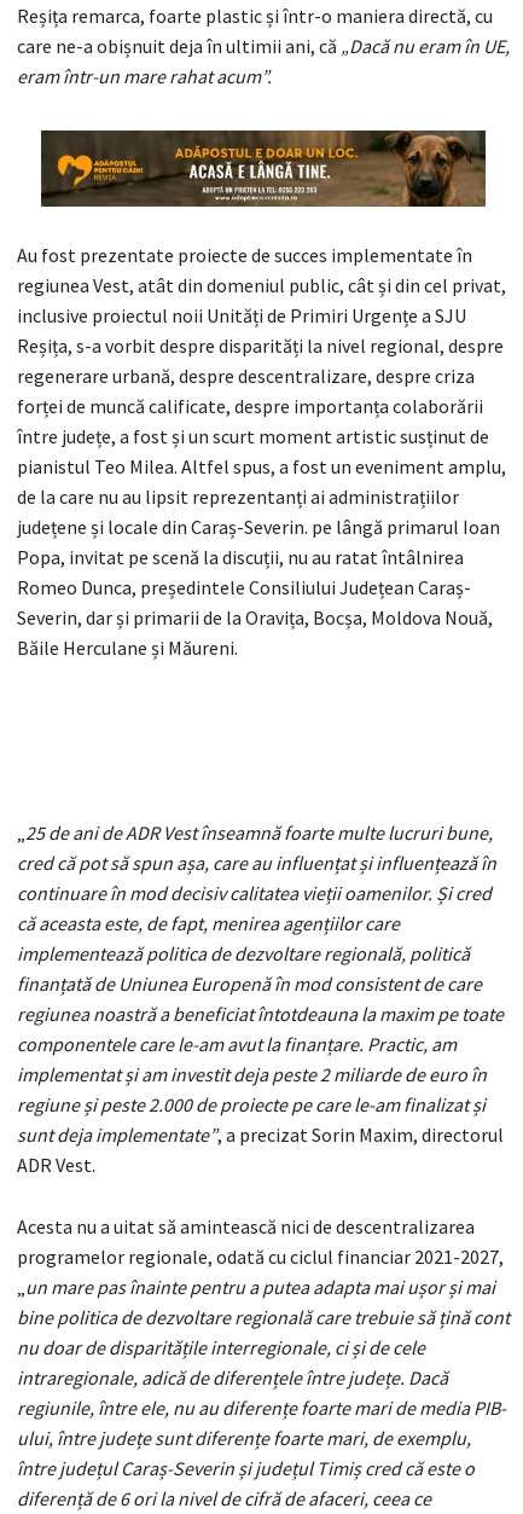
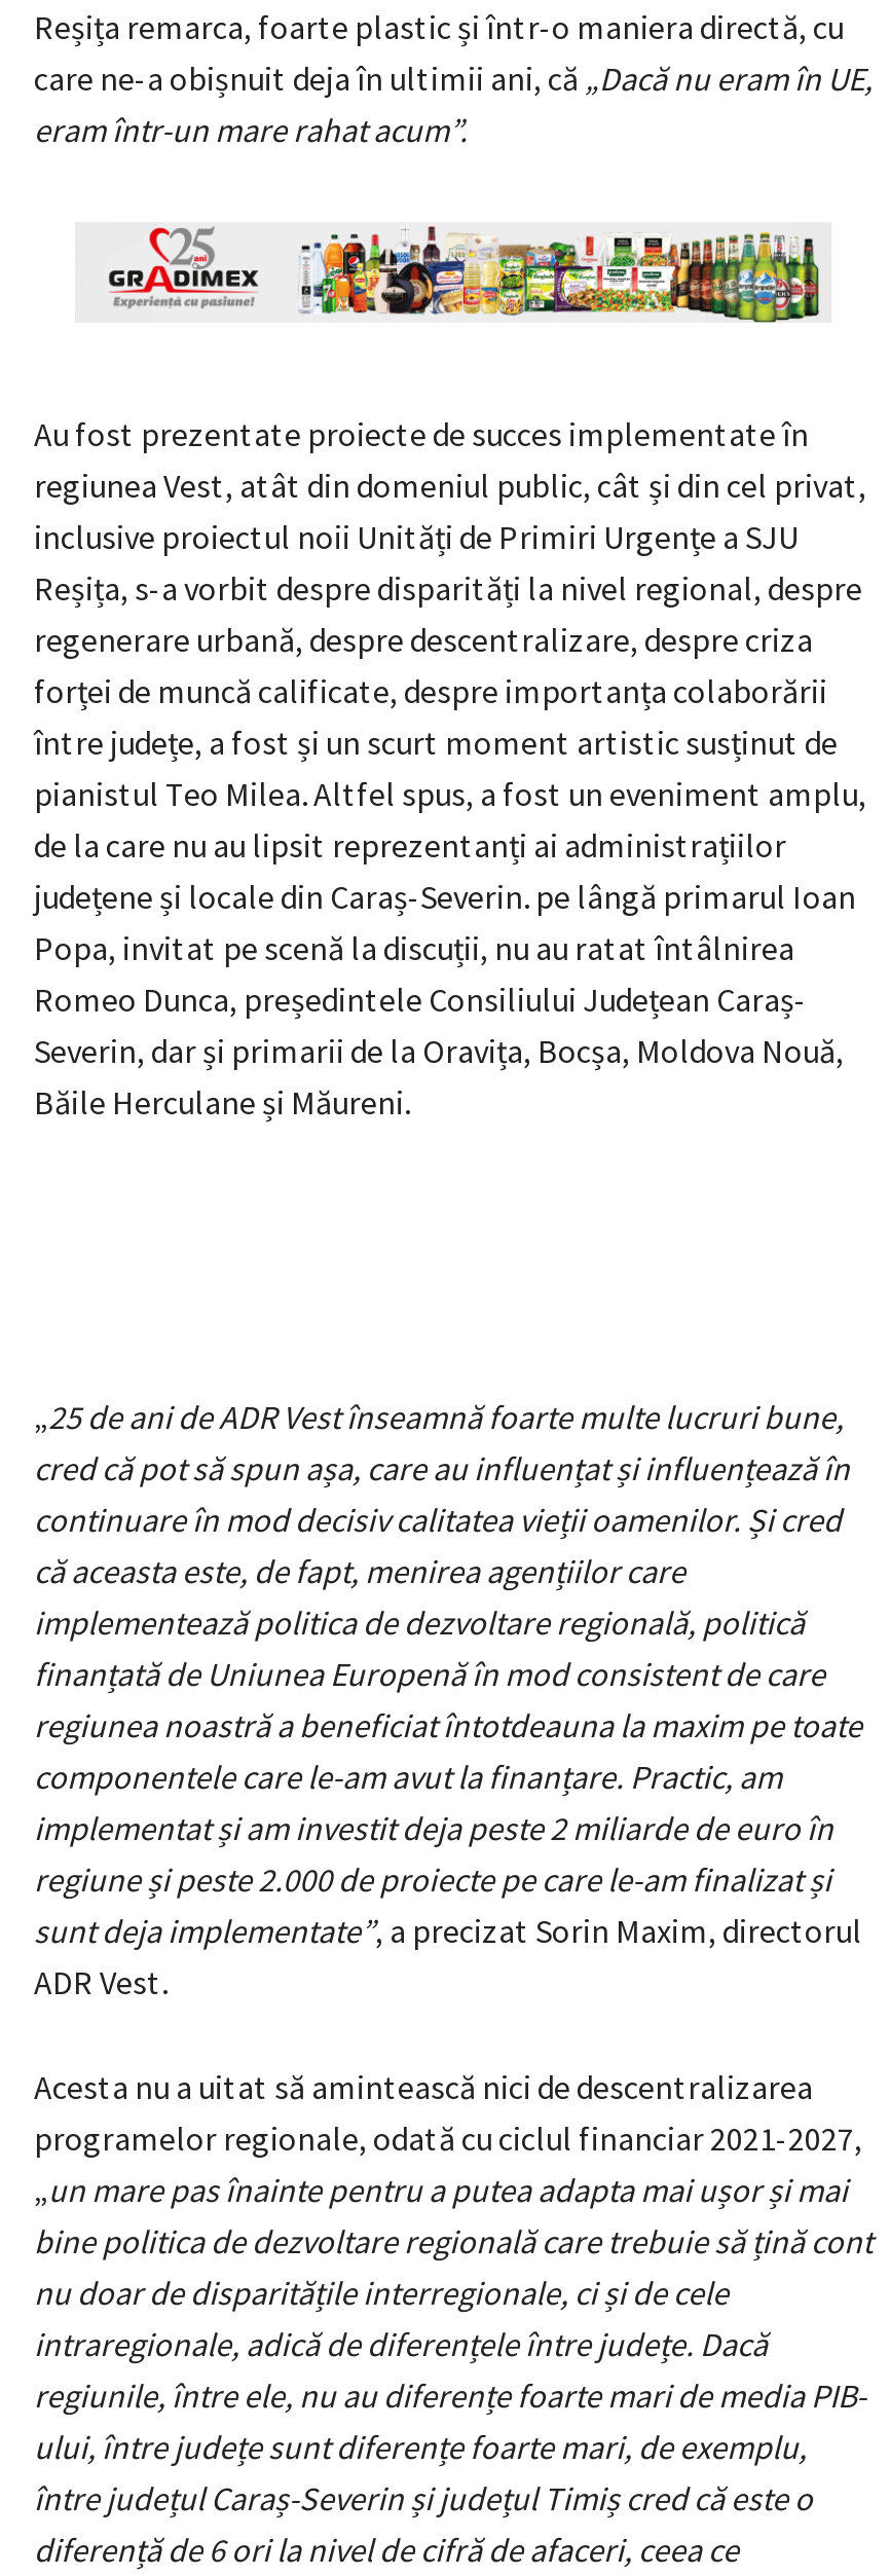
[40,129,487,208] [image] -> [75,222,831,352] [image]

